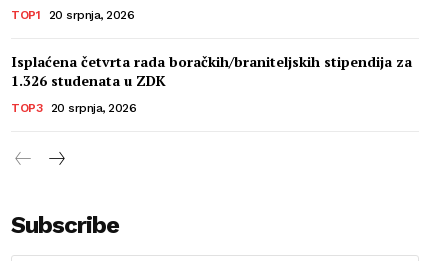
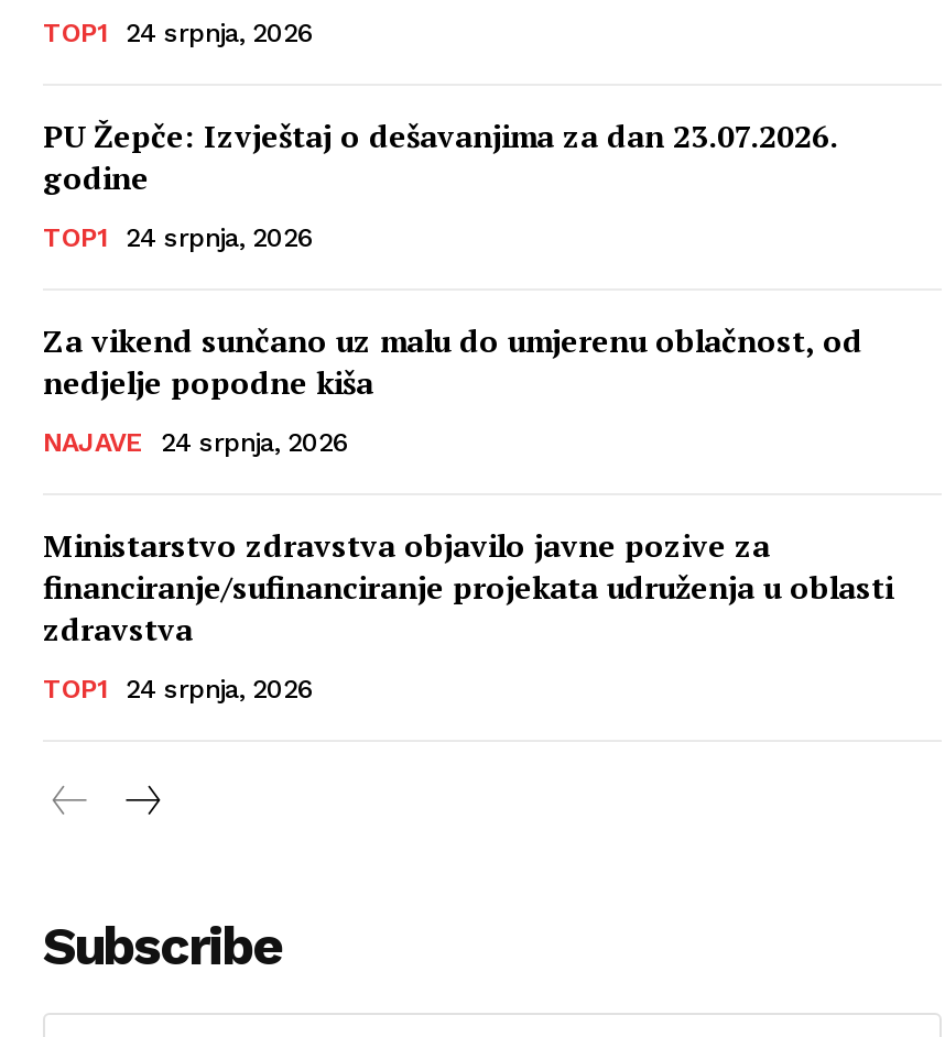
[11,8,412,115] 20 srpnja, 2026 | Isplaćena četvrta rada boračkih/braniteljskih stipendija za | 1.326 studenata u ZDK | TOP3 | 20 srpnja, 2026 -> [43,18,893,705] 24 srpnja, 2026 | PU Žepče: Izvještaj o dešavanjima za dan 23.07.2026. | godine | TOP1 | 24 srpnja, 2026 | Za vikend sunčano uz malu do umjerenu oblačnost, od | nedjelje popodne kiša | NAJAVE | 24 srpnja, 2026 | Ministarstvo zdravstva objavilo javne pozive za | financiranje/sufinanciranje projekata udruženja u oblasti | zdravstva | TOP1 | 24 srpnja, 2026

